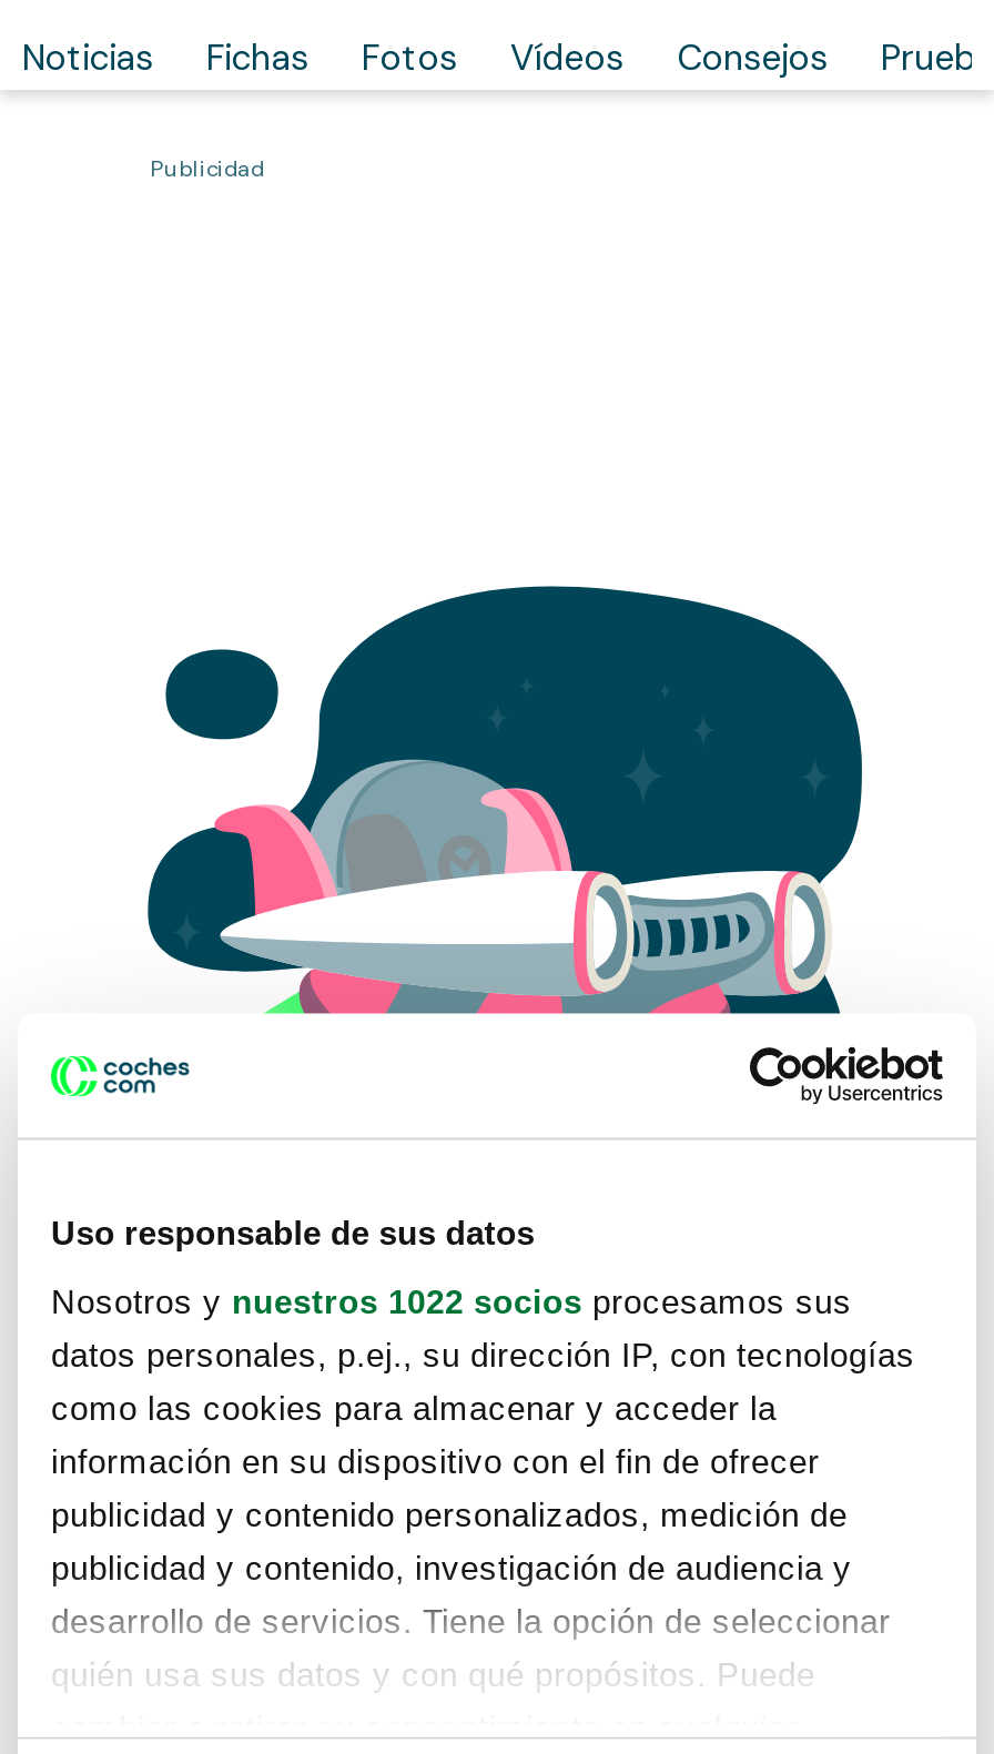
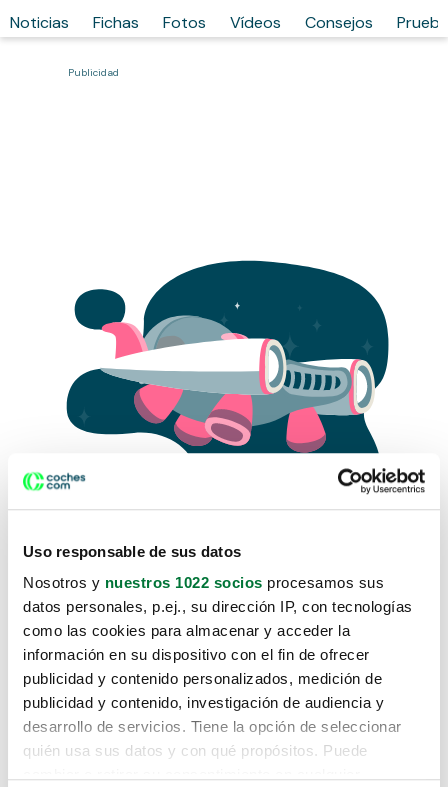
[213,709,832,1015] [image] -> [96,303,376,454] [image]

